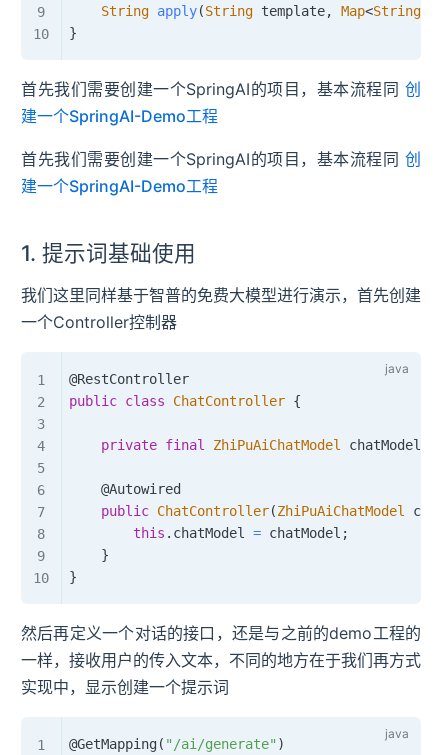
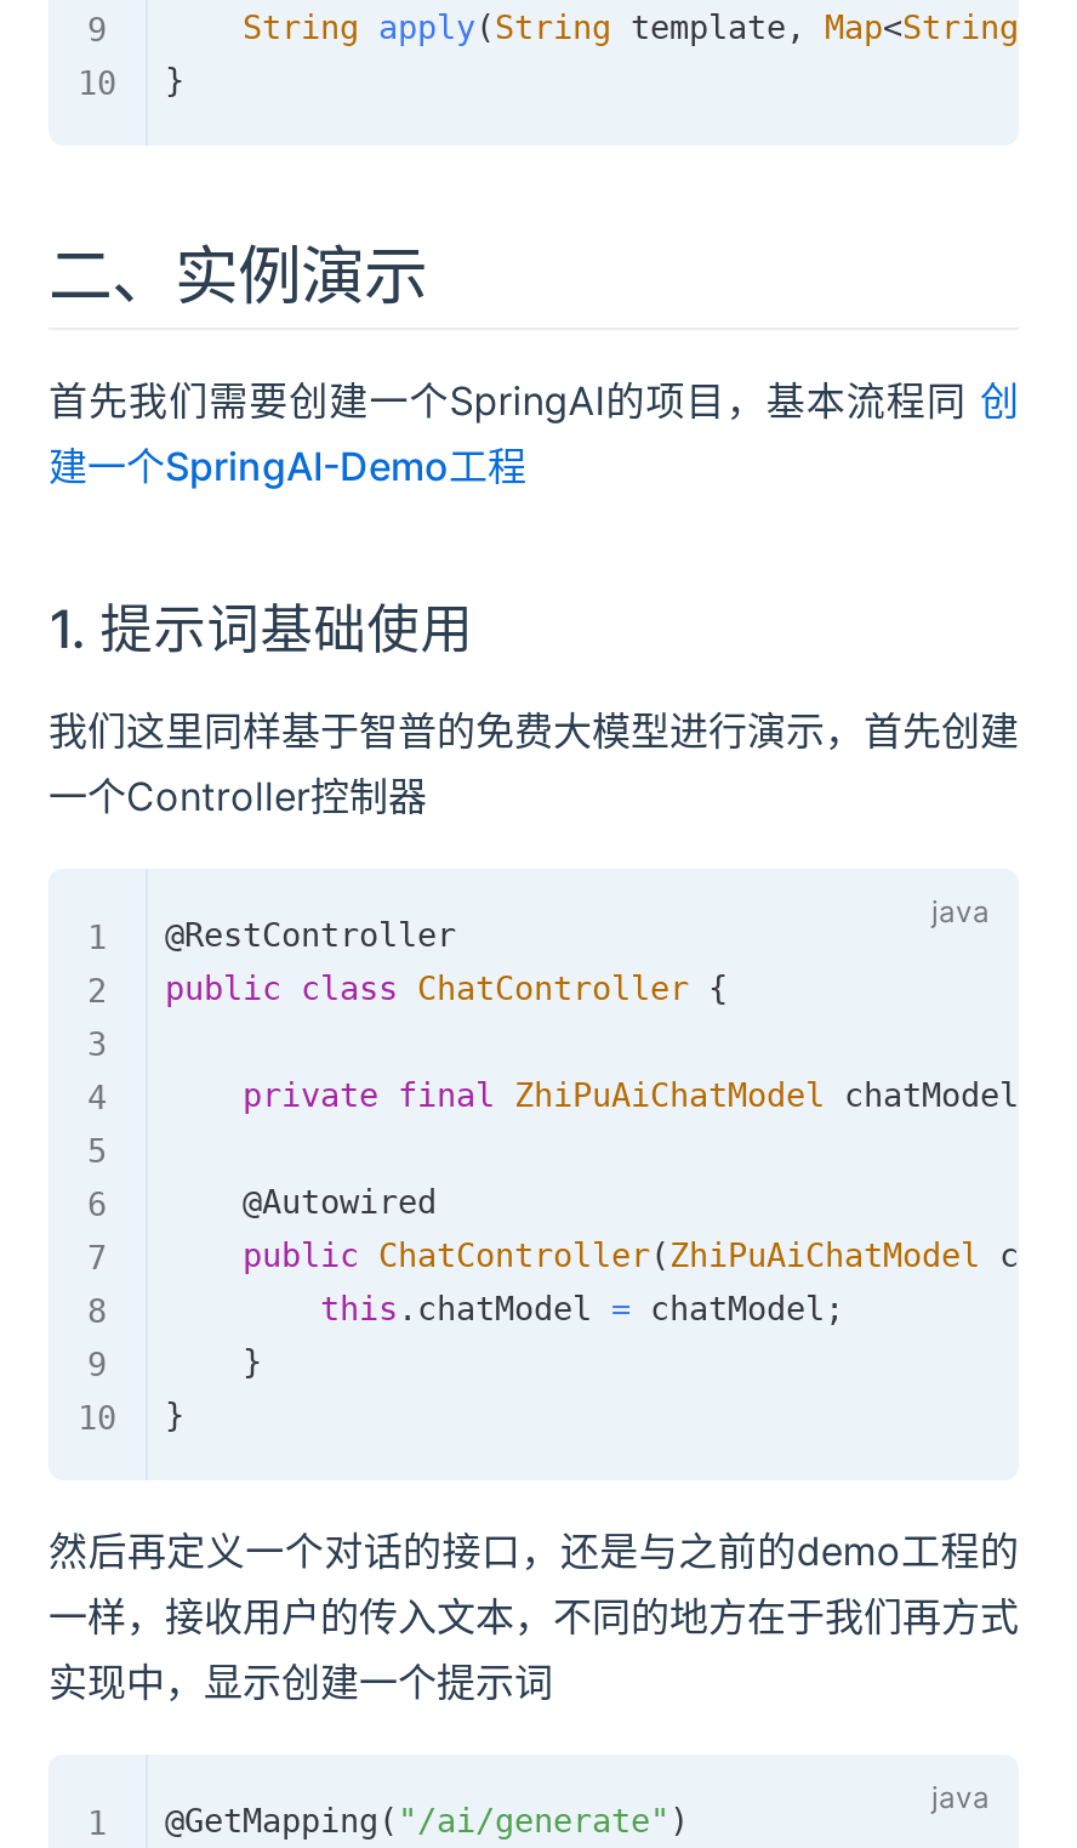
[21,79,421,126] 首先我们需要创建一个SpringAI的项目，基本流程同创 | 建一个SpringAI-Demo工程 -> [49,236,427,314] 二、实例演示

